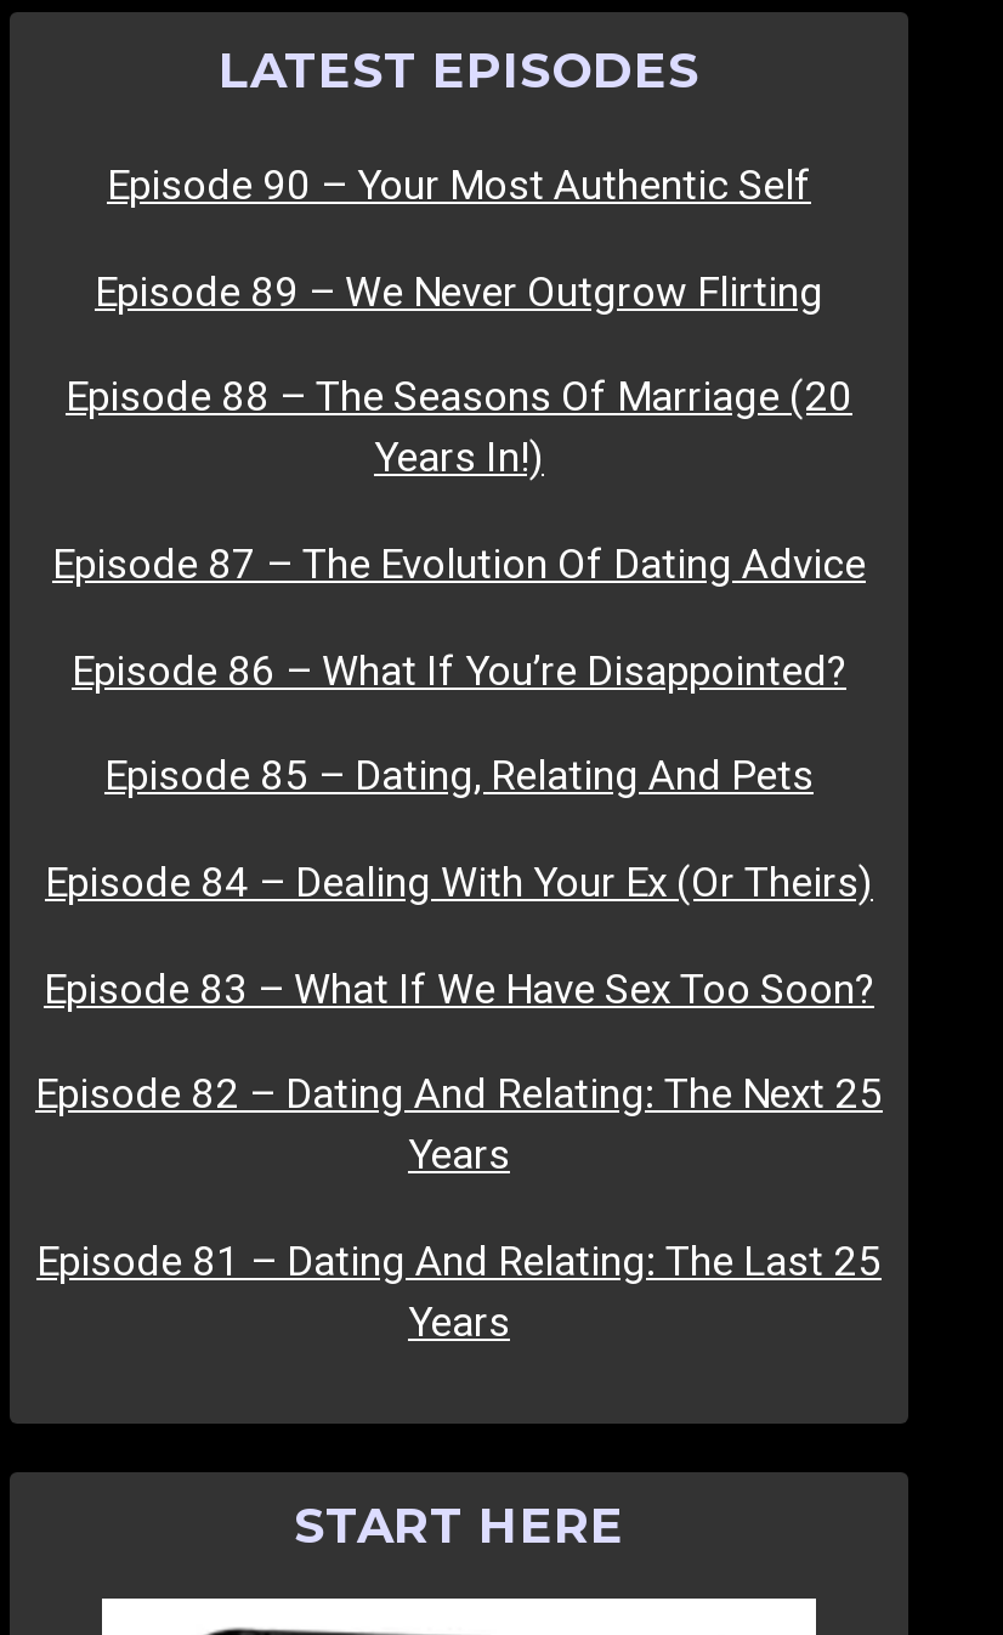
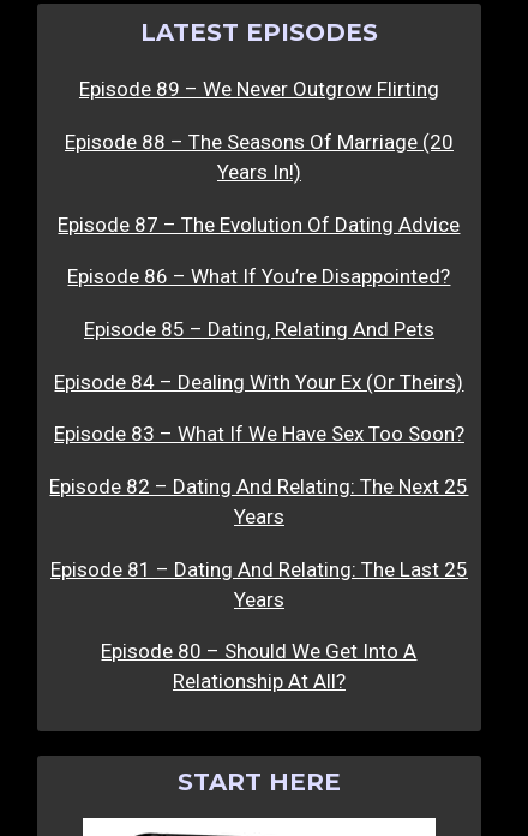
[107,161,811,209] Episode 90 – Your Most Authentic Self -> none
moved [35,267,883,1347] -> [50,77,469,611]: Episode 89 – We Never Outgrow Flirting | Episode 88 – The Seasons Of Marriage (20 | Years In!) | ... | Episode 81 – Dating And Relating: The Last 25 | Years
none -> [101,639,417,693] Episode 80 – Should We Get Into A | Relationship At All?

